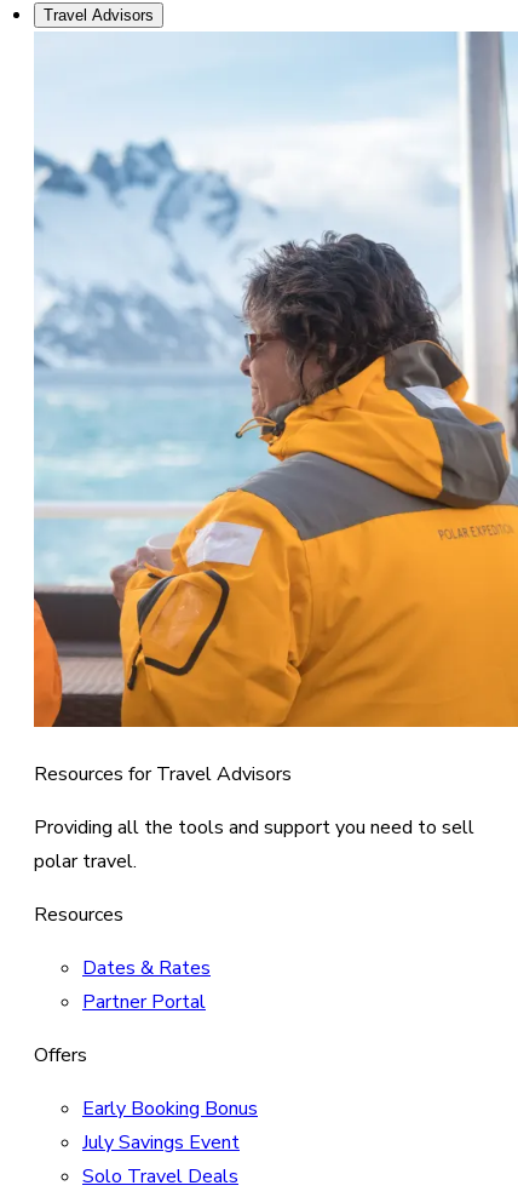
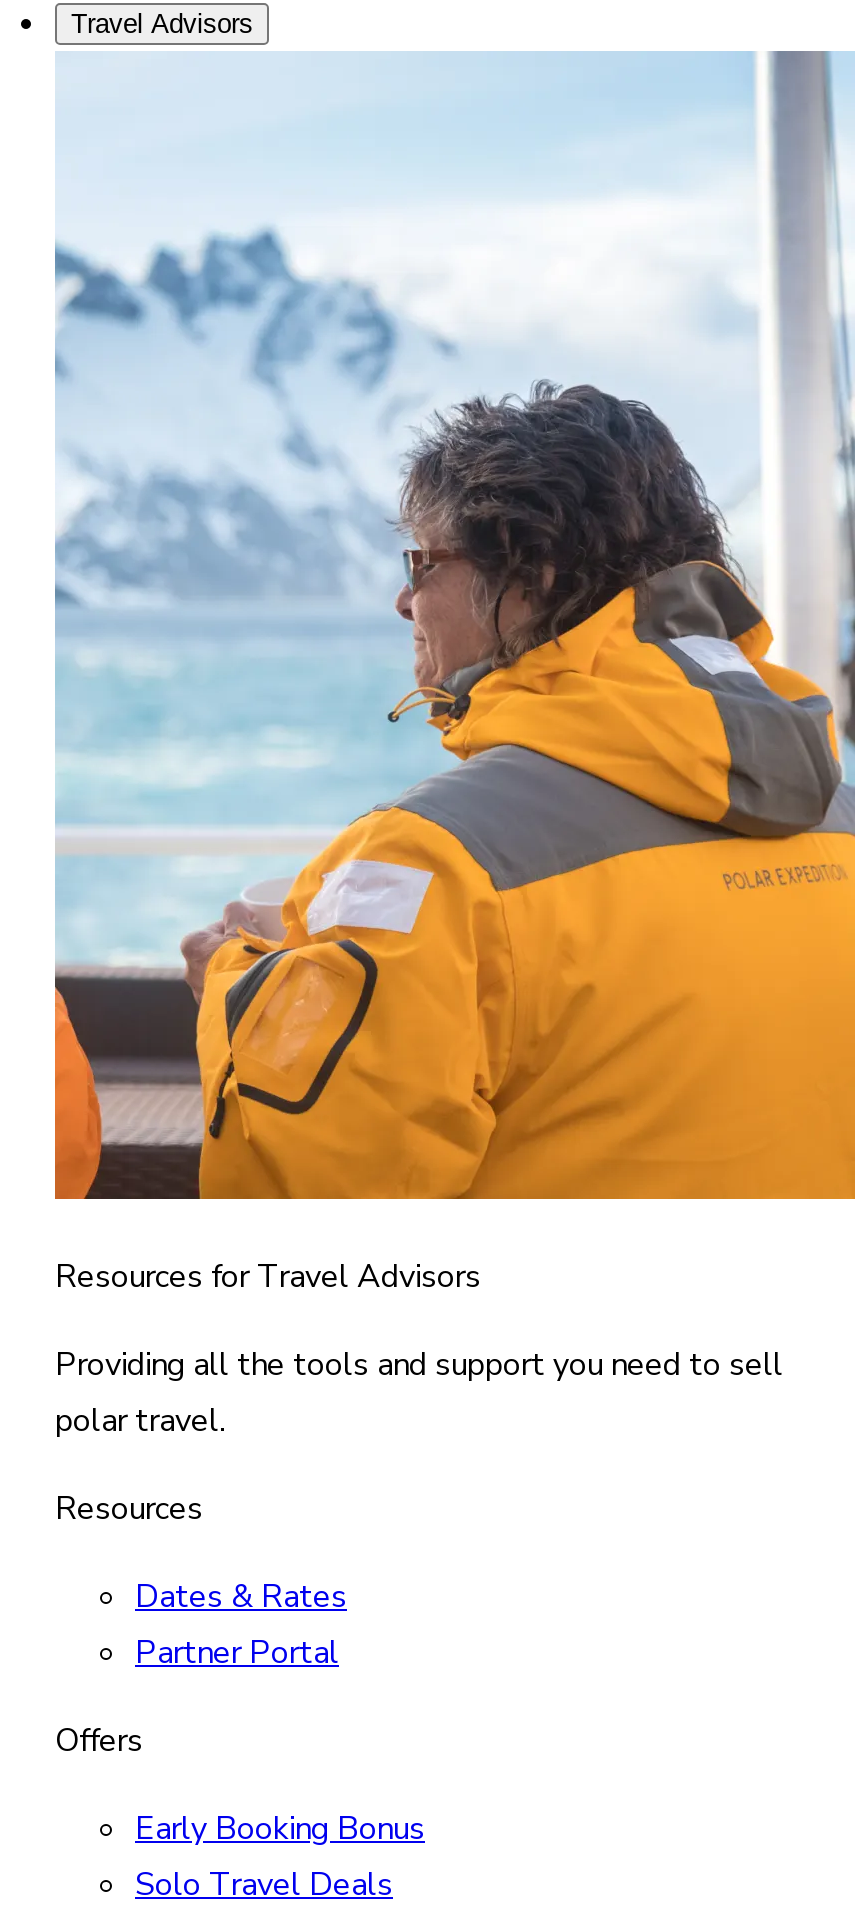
[82,1129,240,1156] July Savings Event -> none

